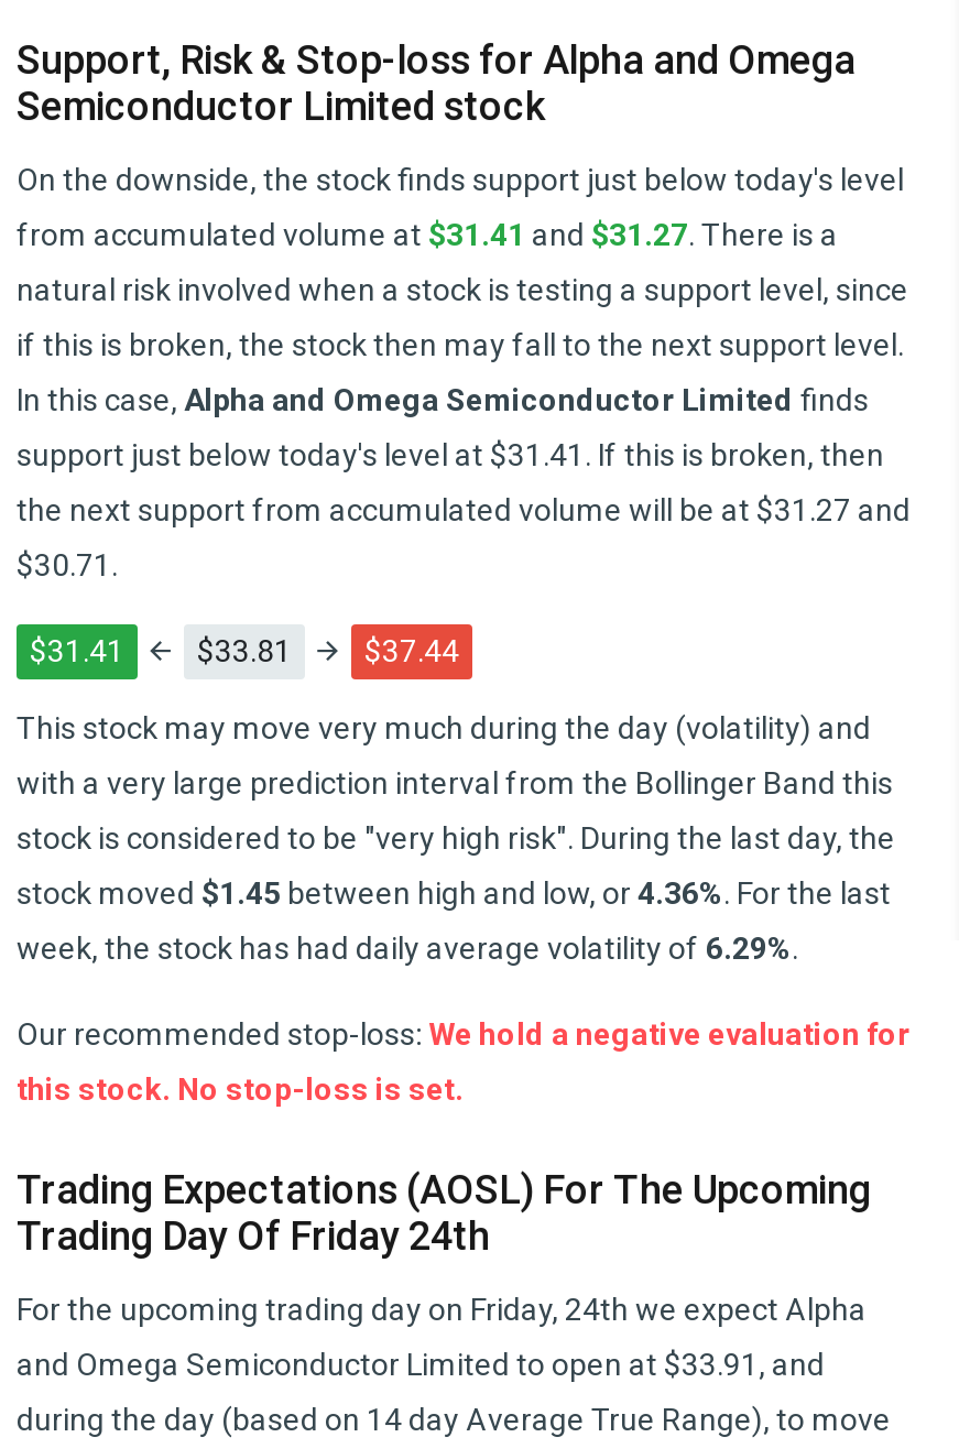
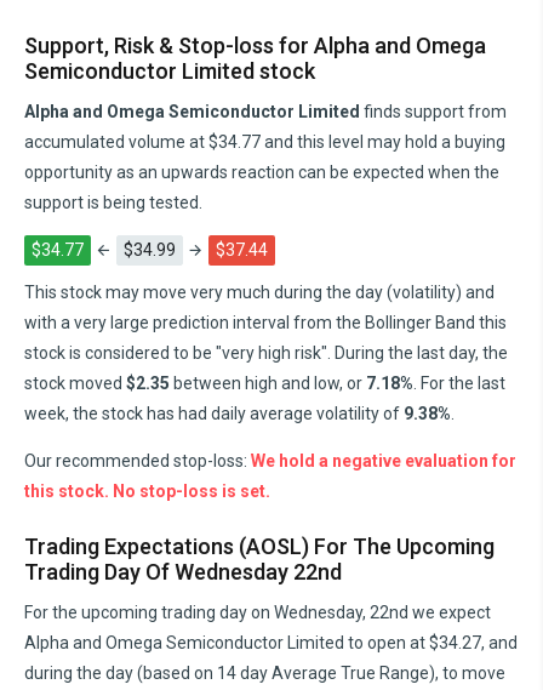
[17,161,911,669] On the downside, the stock finds support just below today's level | from accumulated volume at $31.41 and $31.27. There is a | natural risk involved when a stock is testing a support level, since | if this is broken, the stock then may fall to the next support level. | In this case, Alpha and Omega Semiconductor Limited finds | support just below today's level at $31.41. If this is broken, then | the next support from accumulated volume will be at $31.27 and | $30.71. | $31.41 | $33.81 -> [24,101,507,260] Alpha and Omega Semiconductor Limited finds support from | accumulated volume at $34.77 and this level may hold a buying | opportunity as an upwards reaction can be expected when the | support is being tested. | $34.77 | $34.99
[17,876,891,912] stock moved $1.45 between high and low, or 4.36%. For the last -> [24,374,505,393] stock moved $2.35 between high and low, or 7.18%. For the last
[17,931,798,967] week, the stock has had daily average volatility of 6.29%. -> [24,404,455,424] week, the stock has had daily average volatility of 9.38%.
[17,1213,490,1259] Trading Day Of Friday 24th -> [24,560,342,585] Trading Day Of Wednesday 22nd
[17,1293,867,1328] For the upcoming trading day on Friday, 24th we expect Alpha -> [24,603,491,623] For the upcoming trading day on Wednesday, 22nd we expect
[17,1348,825,1383] and Omega Semiconductor Limited to open at $33.91, and -> [24,633,518,653] Alpha and Omega Semiconductor Limited to open at $34.27, and

